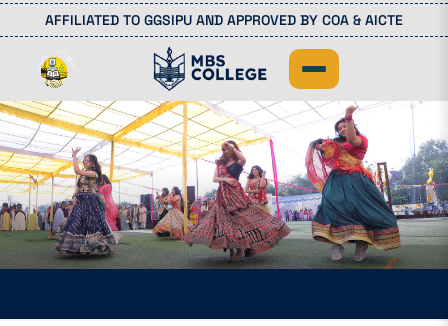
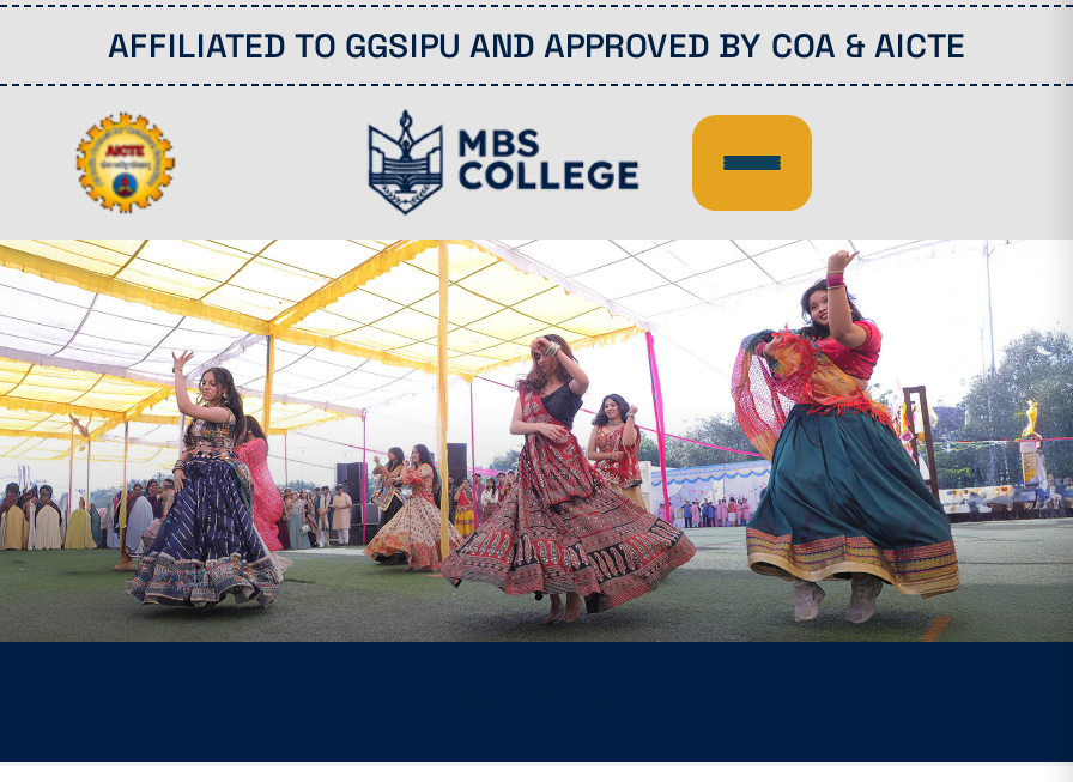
[32,48,73,90] [image] -> [74,110,177,216] [image]

